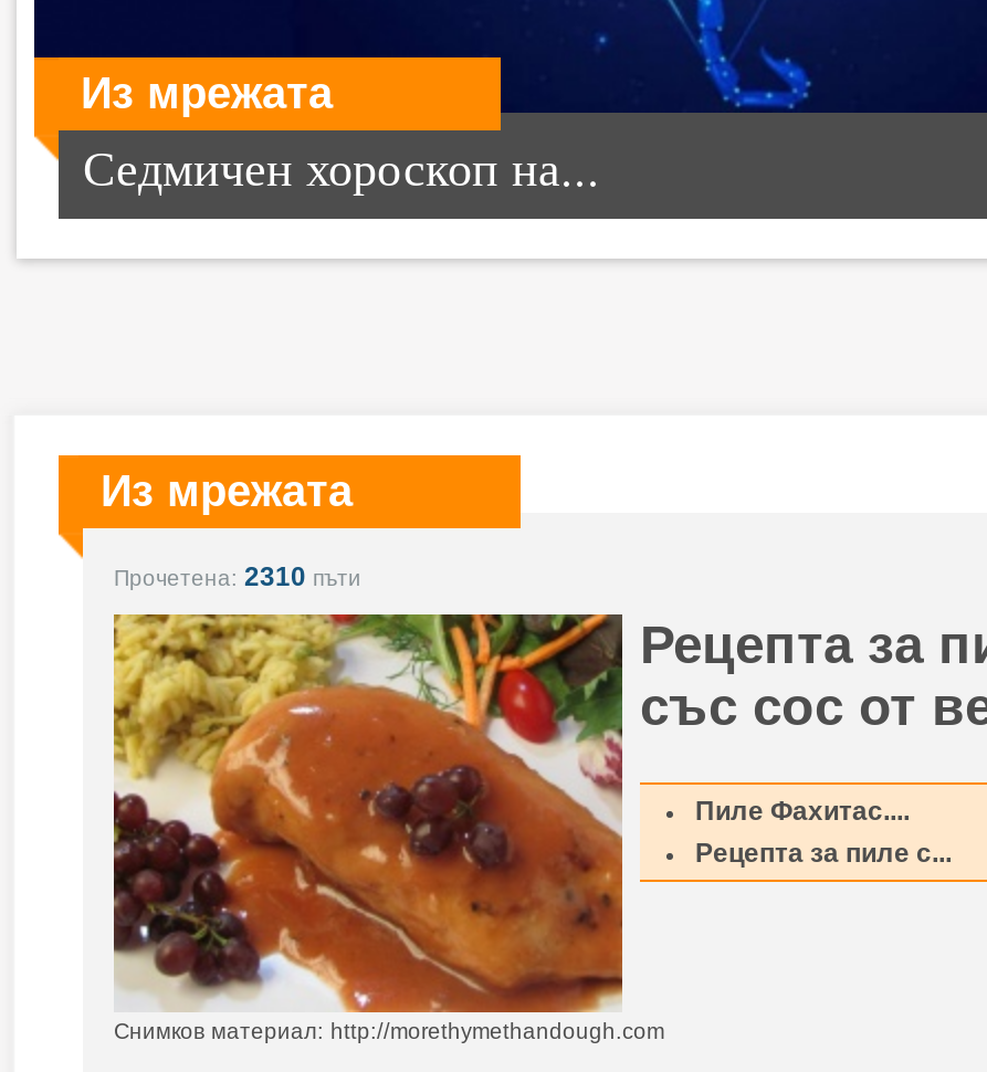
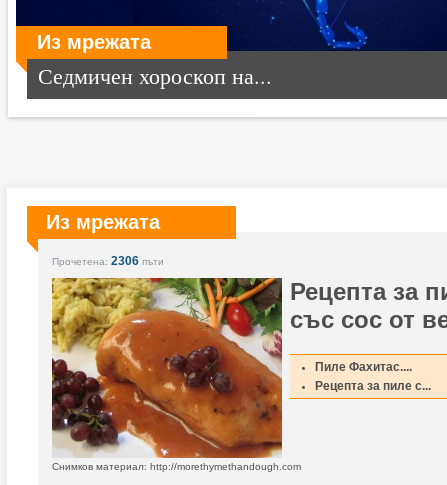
[114,561,361,592] Прочетена: 2310 пъти -> [52,254,164,268] Прочетена: 2306 пъти

